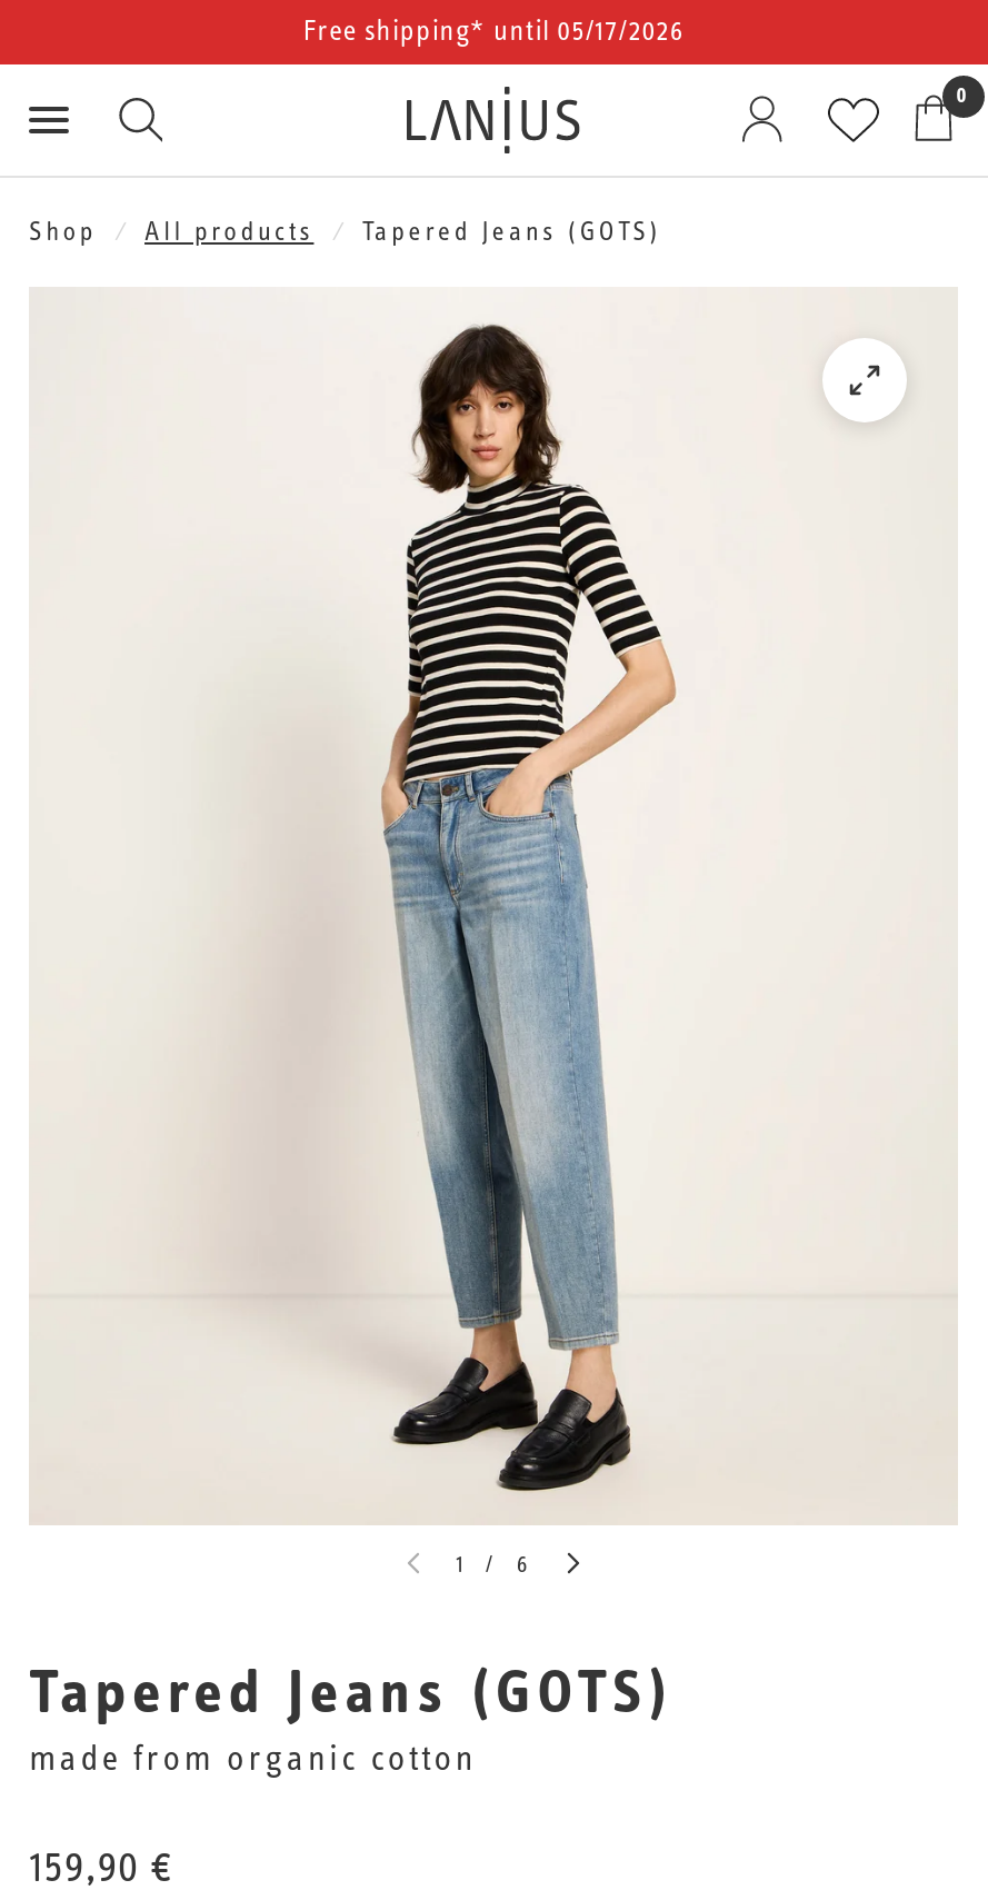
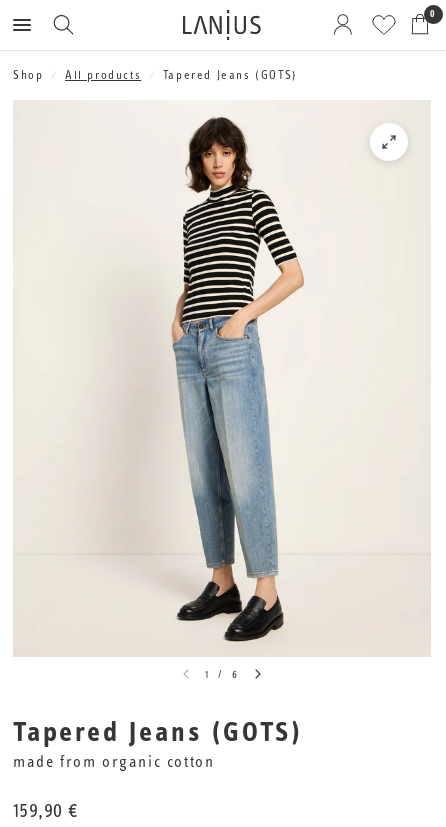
[303,17,684,46] Free shipping* until 05/17/2026 -> none

